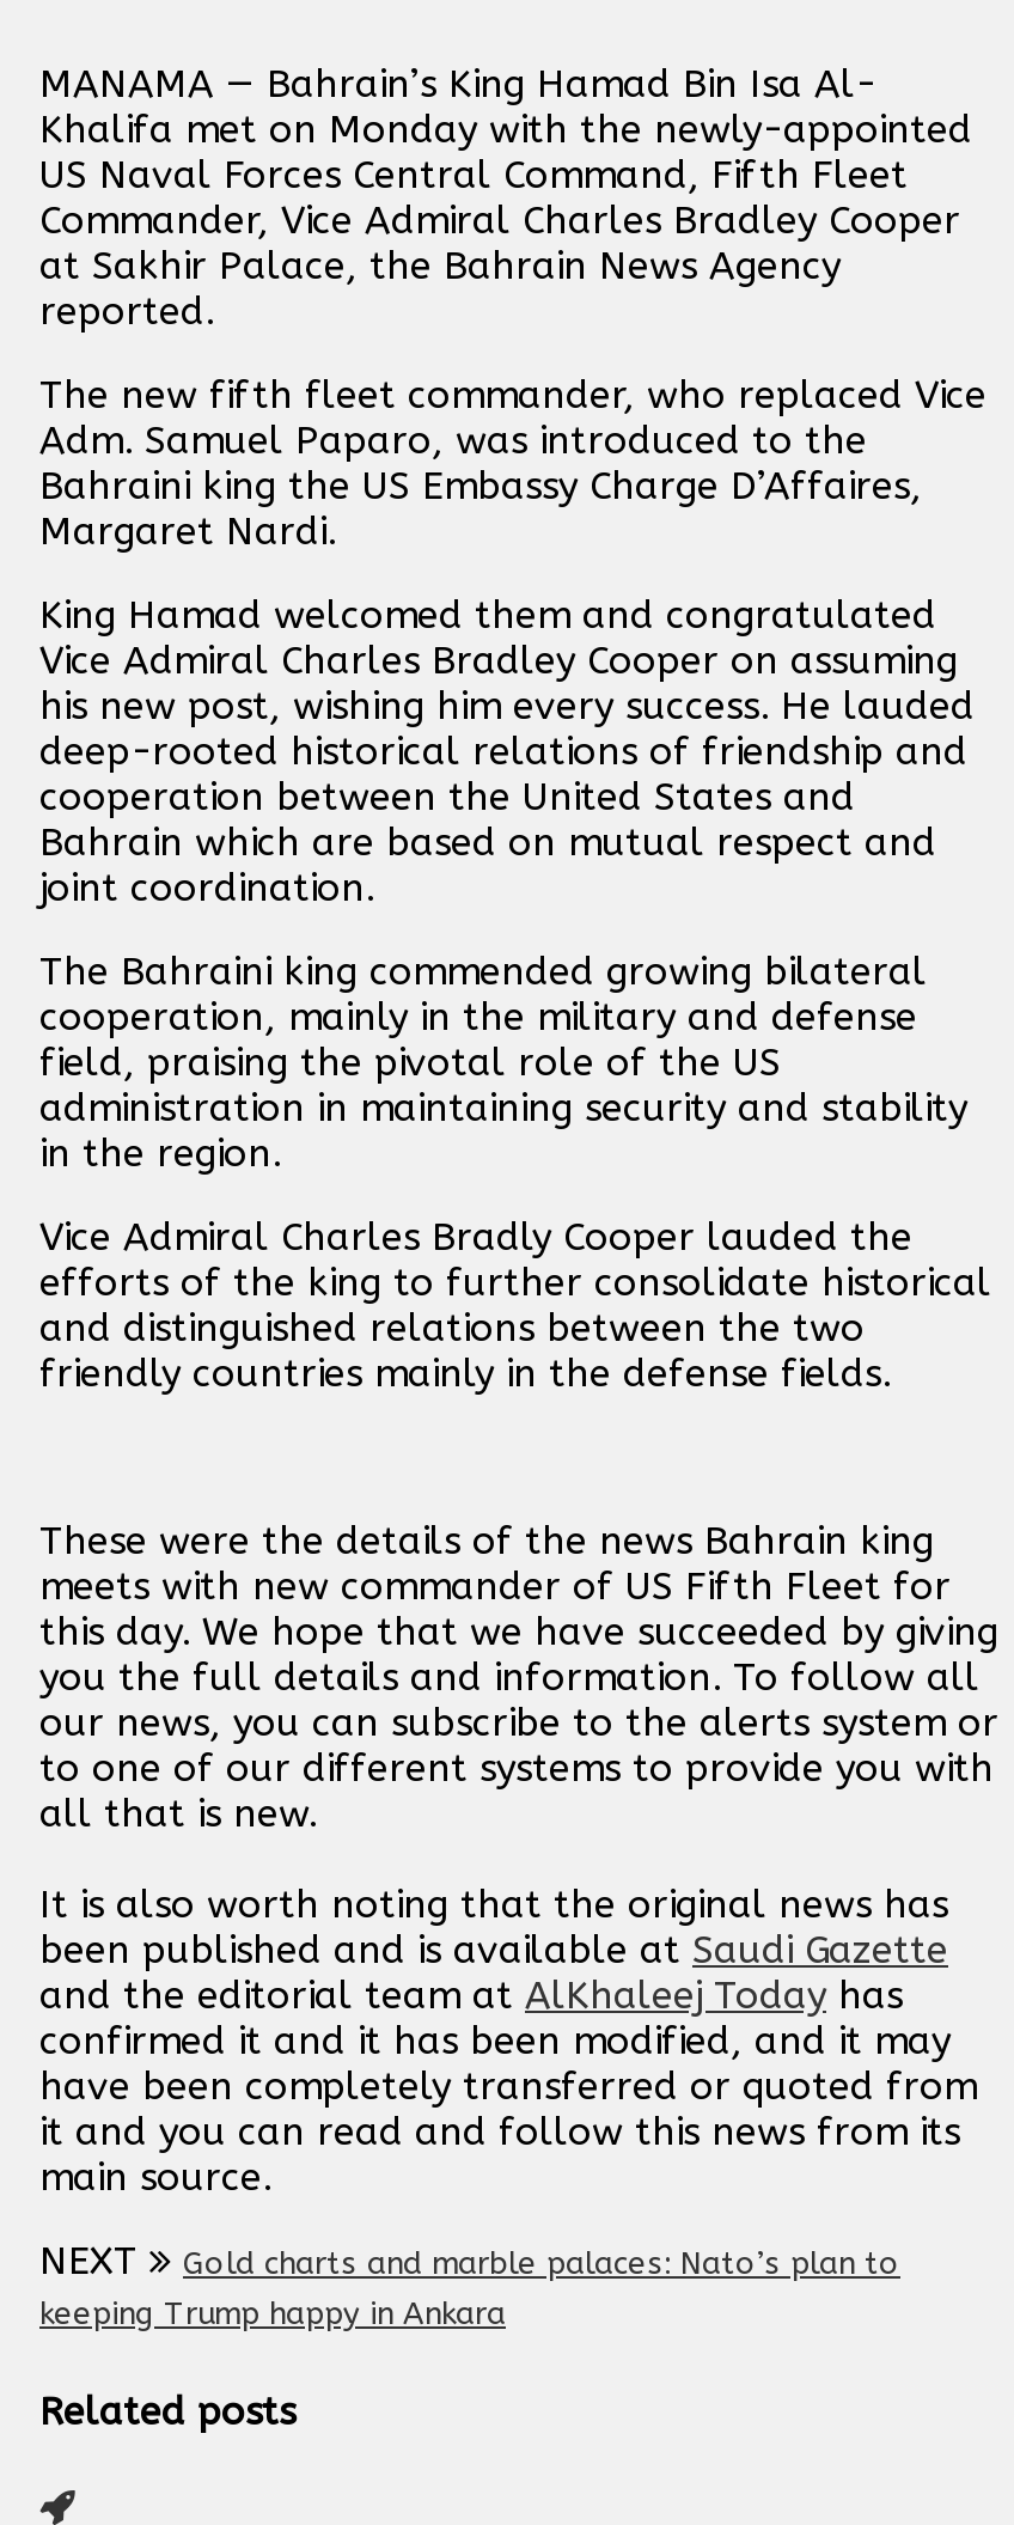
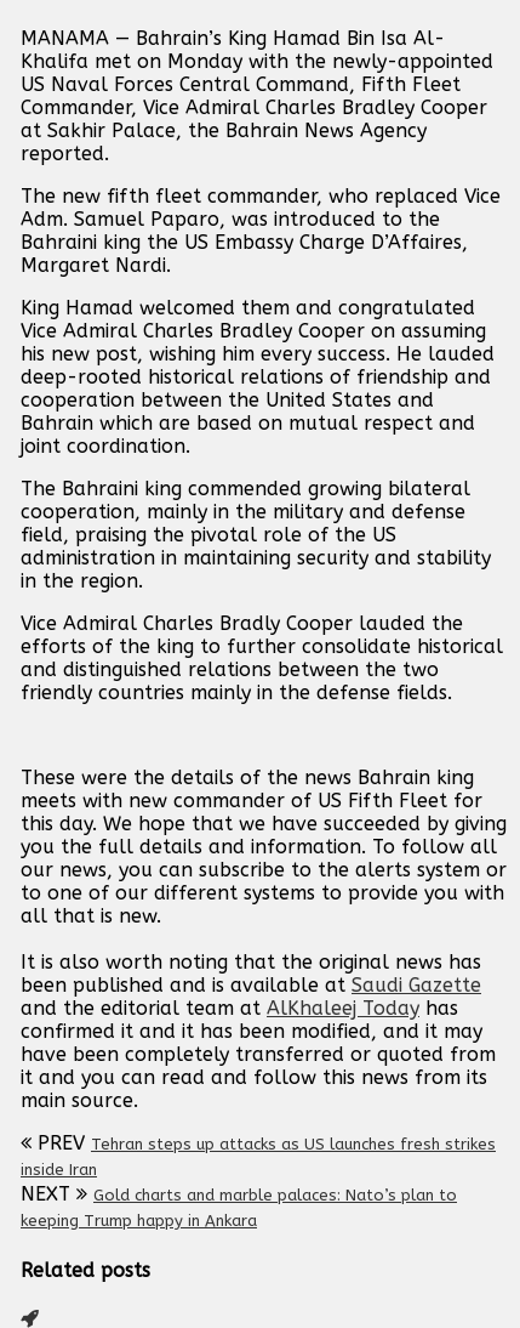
none -> [21,1131,496,1178] PREV Tehran steps up attacks as US launches fresh strikes | inside Iran

